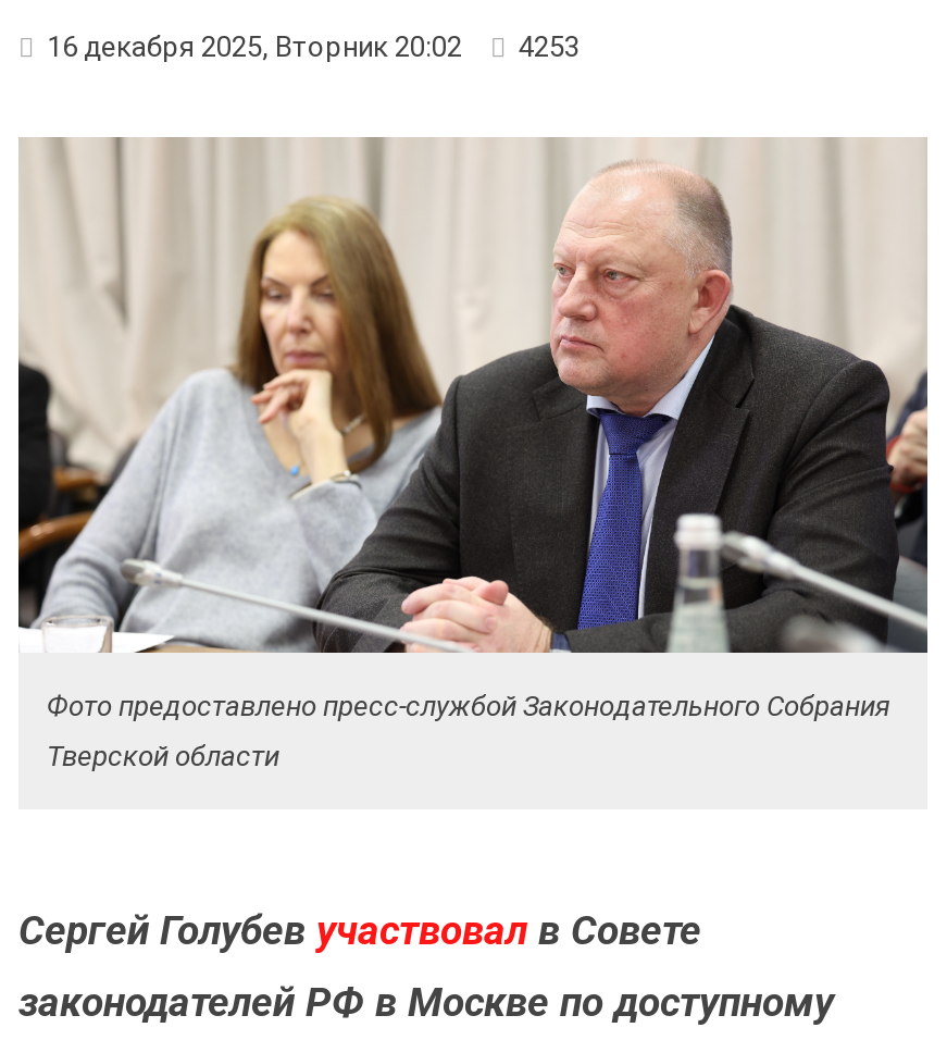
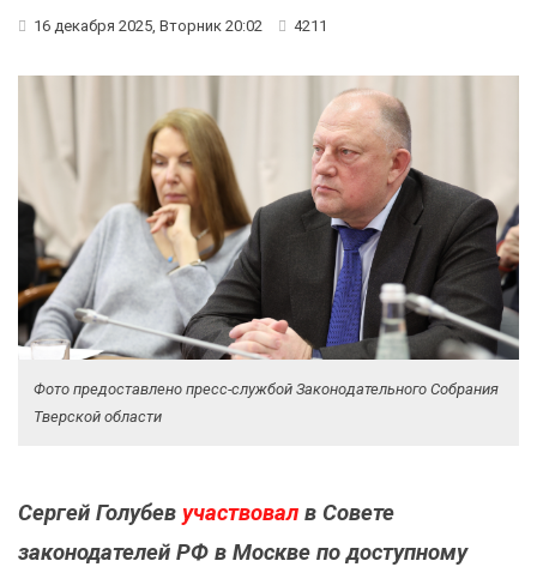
[47,29,580,62] 16 декабря 2025, Вторник 20:02 4253 -> [34,16,327,34] 16 декабря 2025, Вторник 20:02 4211

